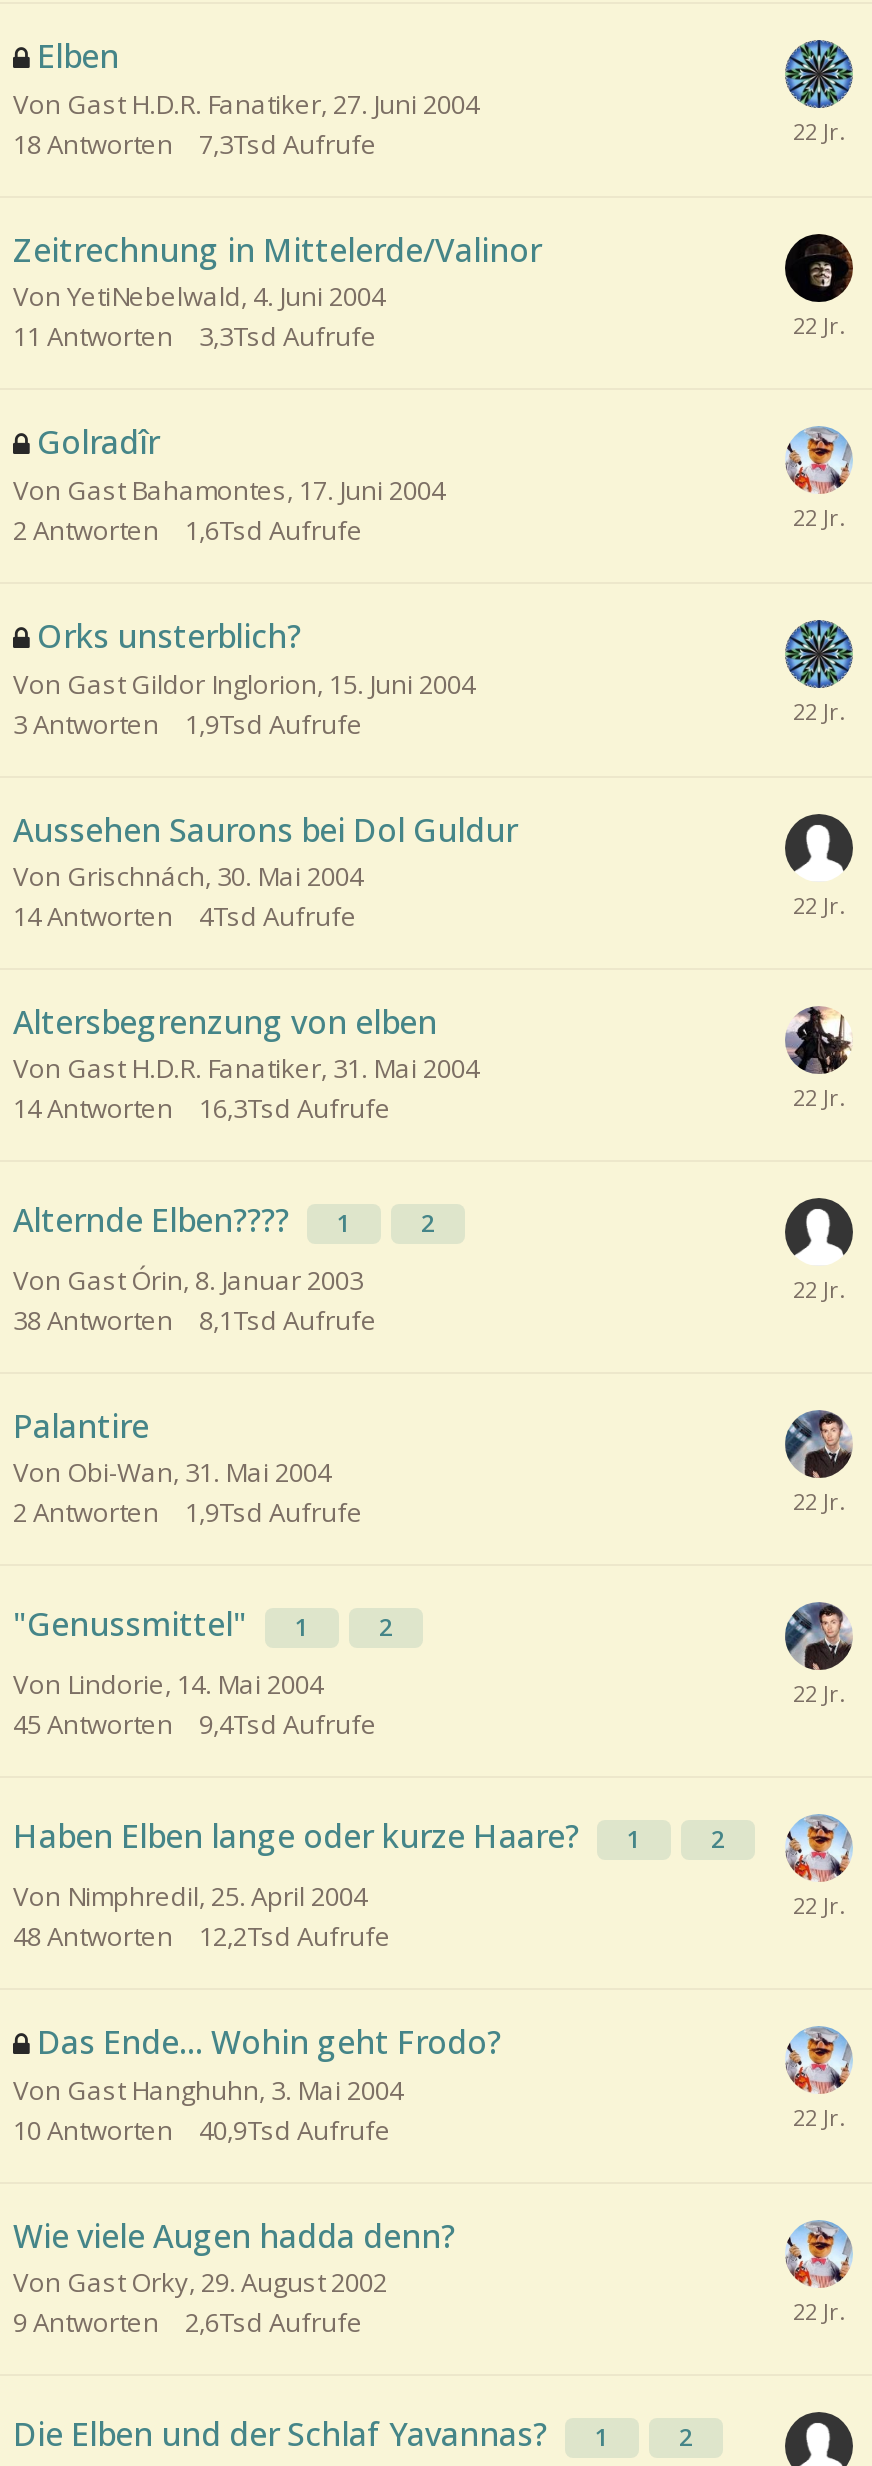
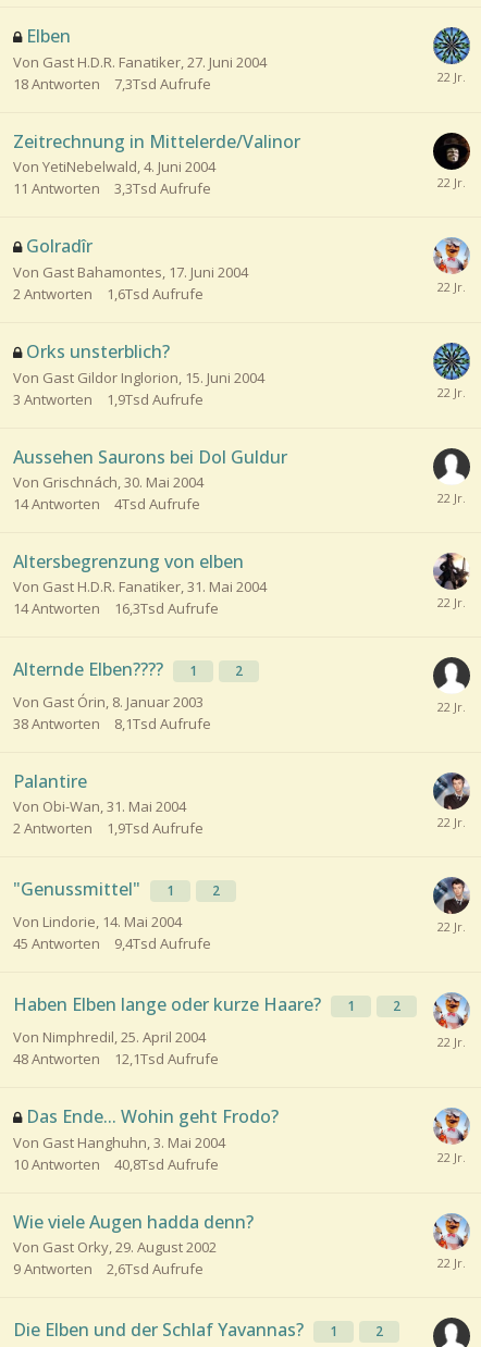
[13,1917,391,1953] 48 Antworten 12,2Tsd Aufrufe -> [13,1049,219,1068] 48 Antworten 12,1Tsd Aufrufe
[13,2111,391,2147] 10 Antworten 40,9Tsd Aufrufe -> [13,1154,219,1174] 10 Antworten 40,8Tsd Aufrufe

